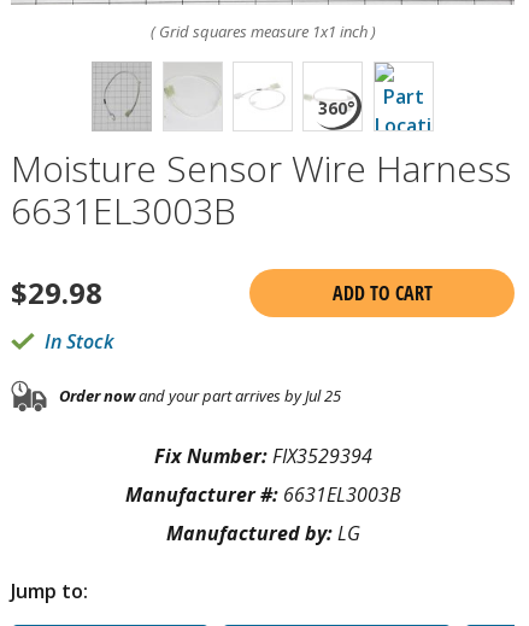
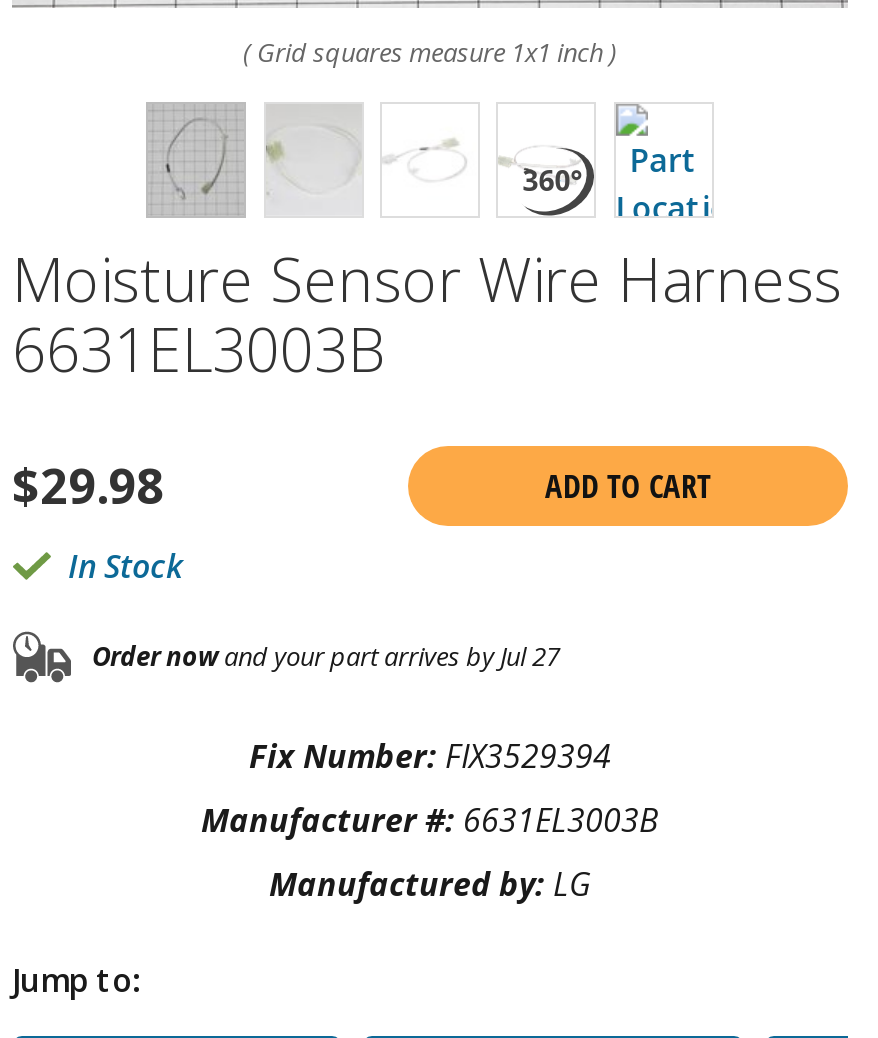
[59,385,341,407] Order nowand your part arrives by Jul 25 -> [92,639,560,675] Order nowand your part arrives by Jul 27

